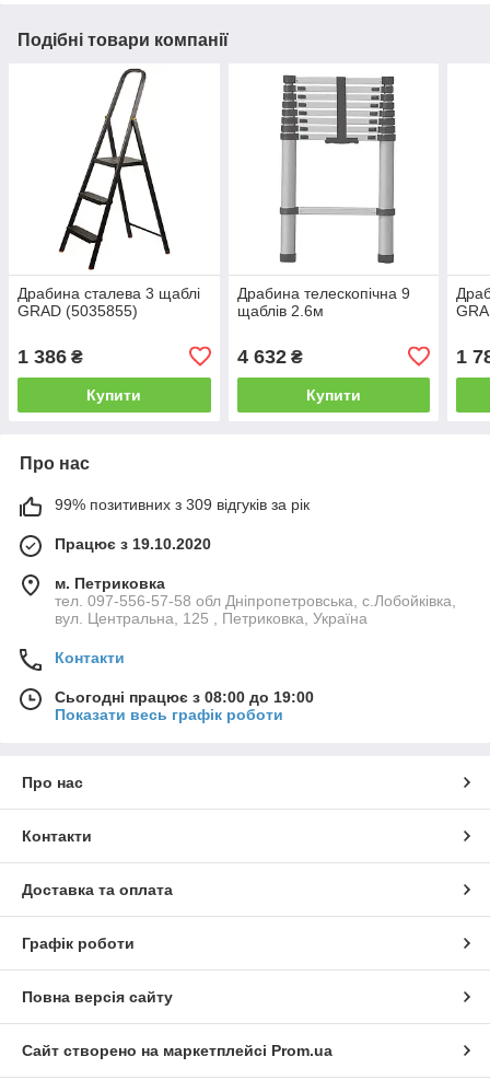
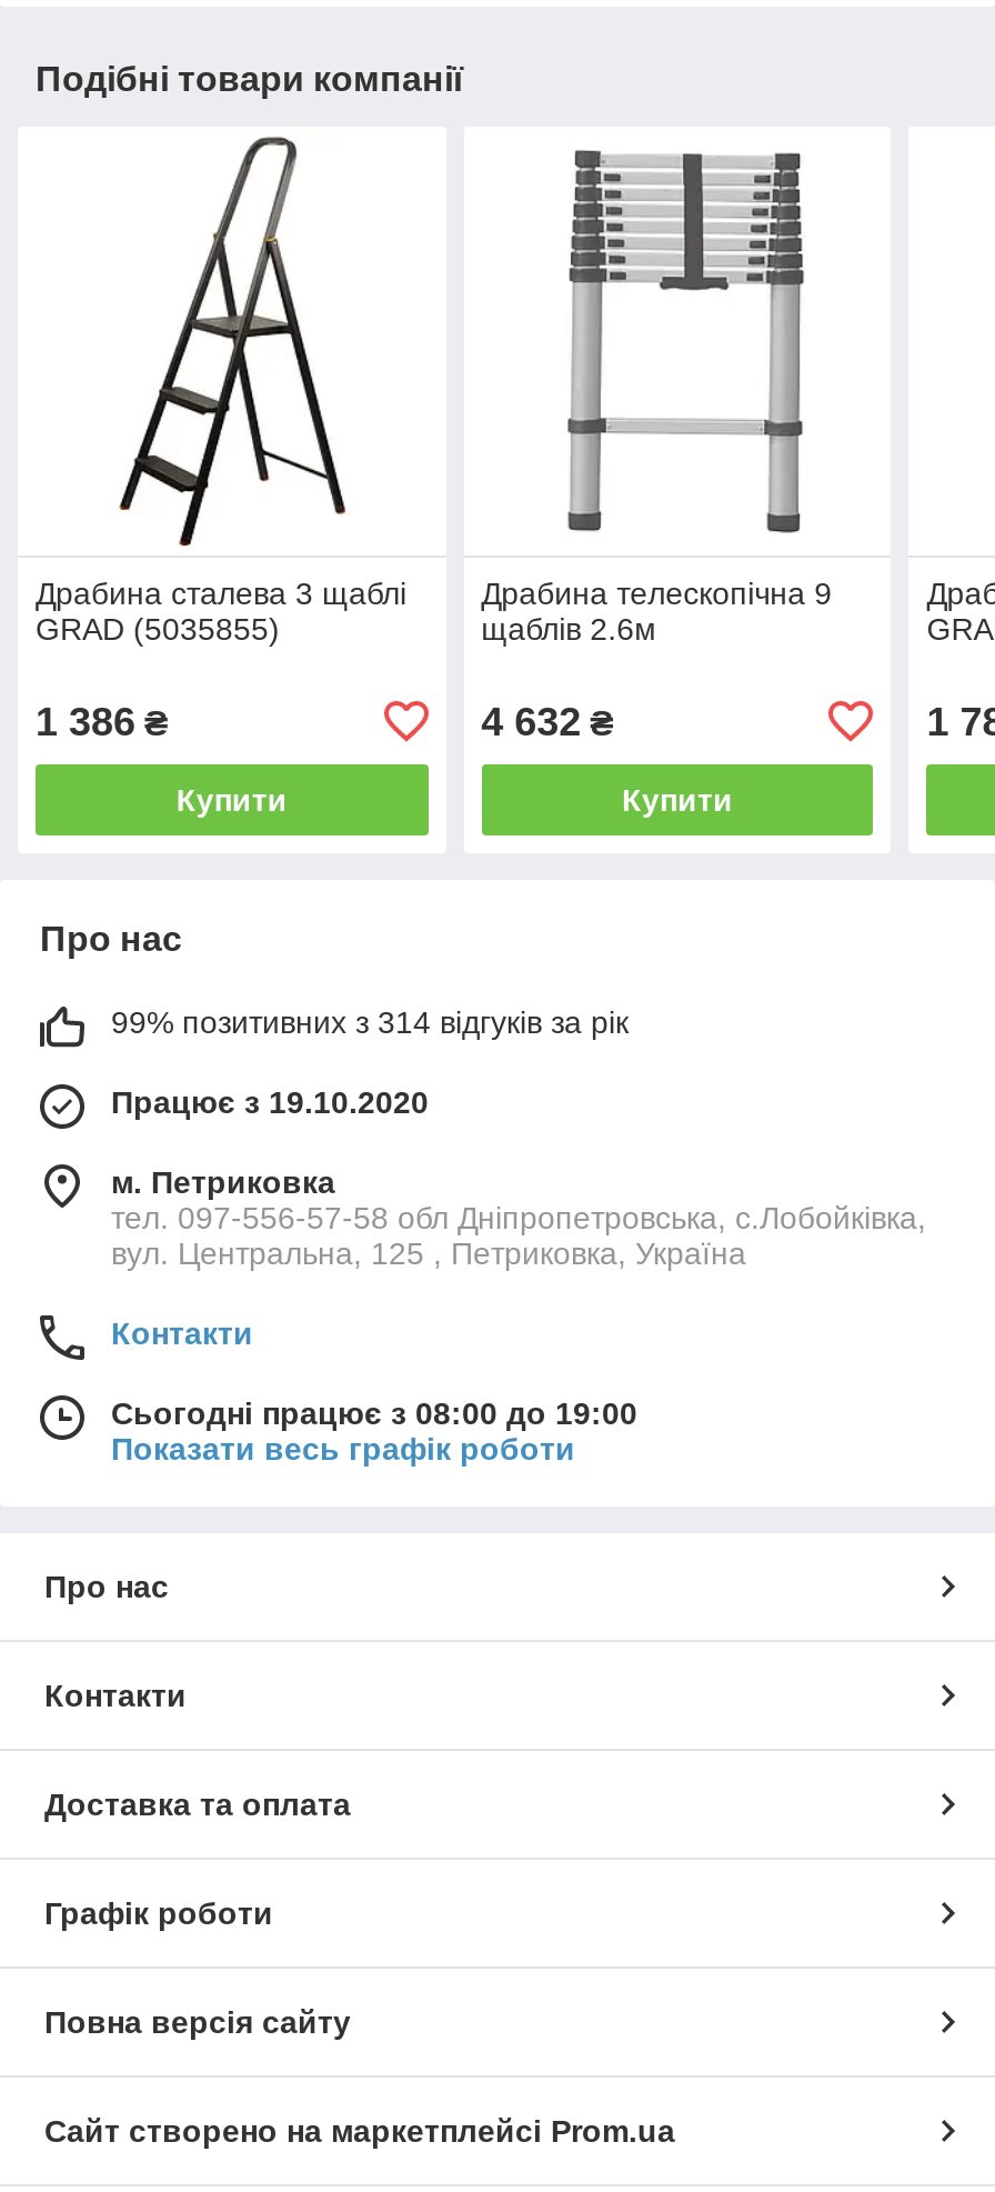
[55,495,310,513] 99% позитивних з 309 відгуків за рік -> [111,1004,629,1039] 99% позитивних з 314 відгуків за рік

